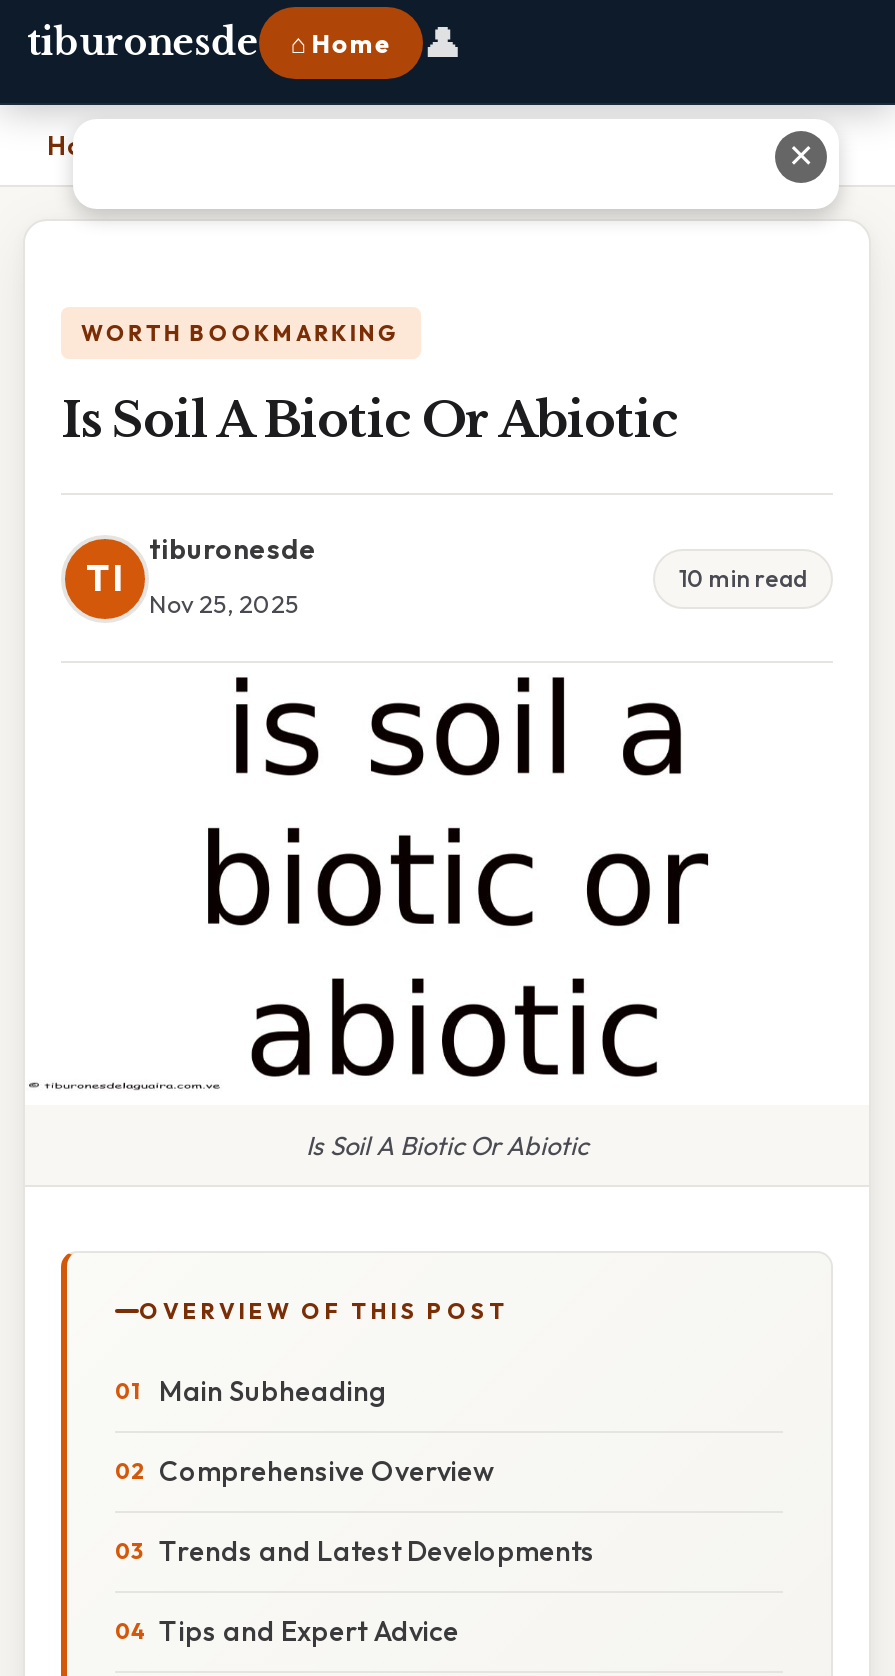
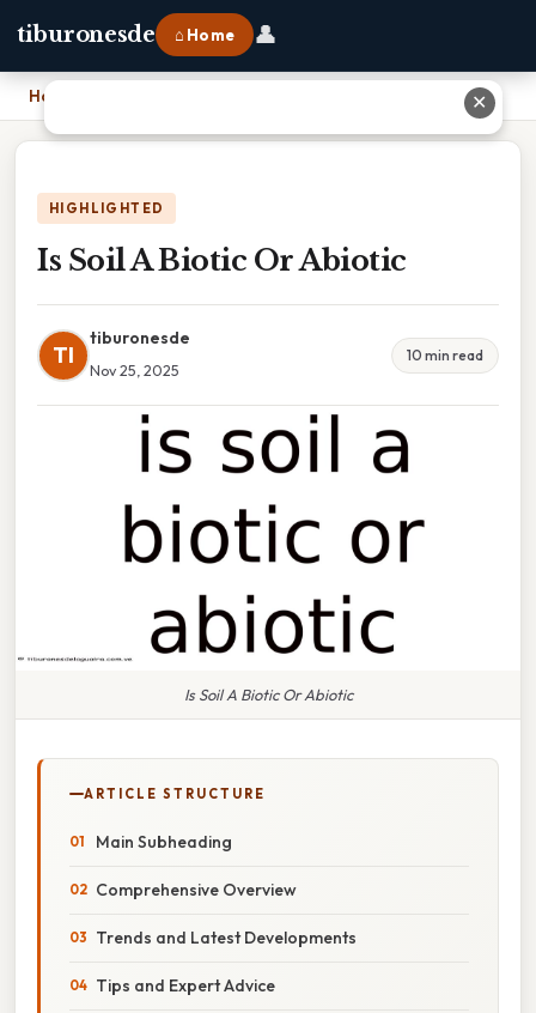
[81,319,401,347] WORTH BOOKMARKING -> [49,200,164,217] HIGHLIGHTED
[139,1297,509,1325] OVERVIEW OF THIS POST -> [84,785,266,802] ARTICLE STRUCTURE

